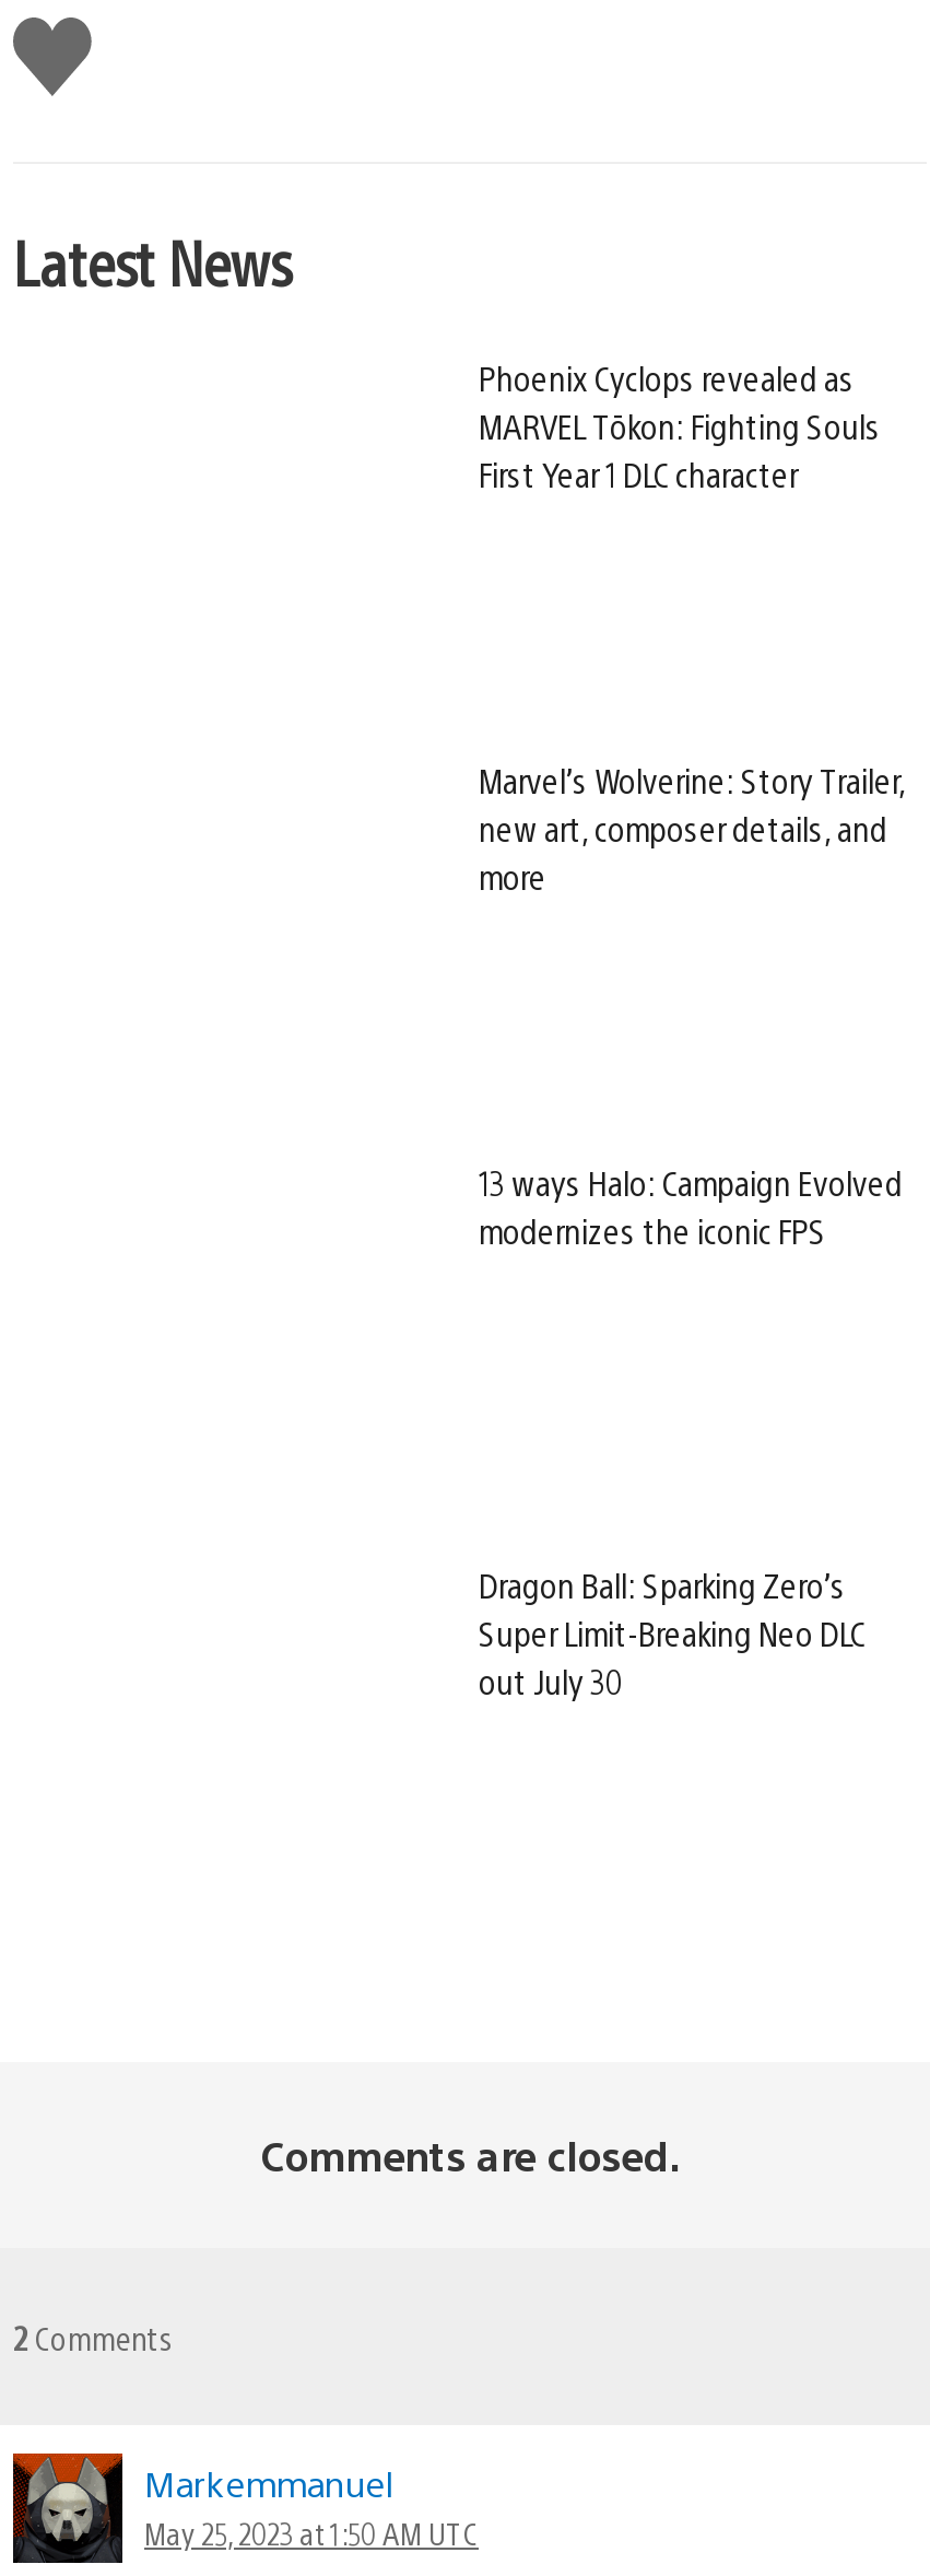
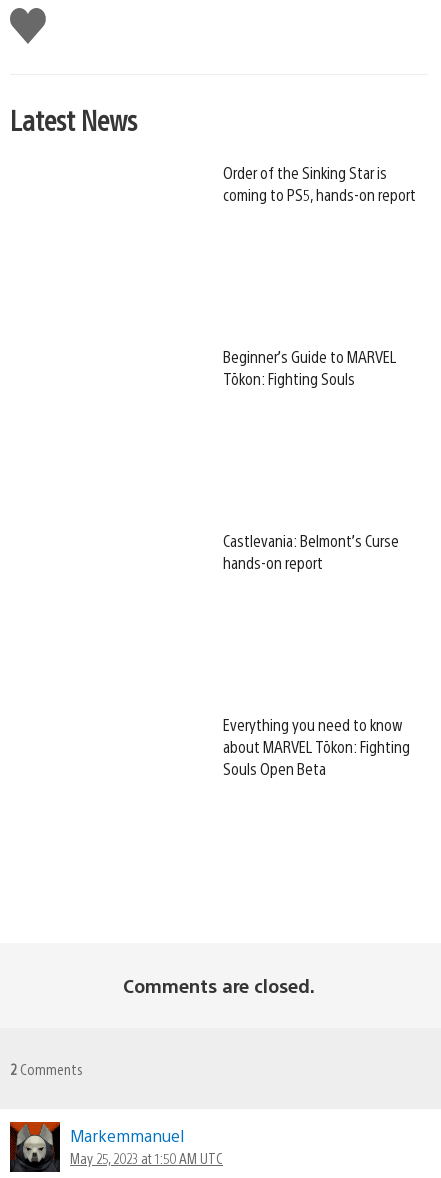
[479,355,881,497] Phoenix Cyclops revealed as | MARVEL Tōkon: Fighting Souls | First Year 1 DLC character -> [223,162,416,205] Order of the Sinking Star is | coming to PS5, hands-on report
[479,757,905,900] Marvel’s Wolverine: Story Trailer, | new art, composer details, and | more -> [223,346,396,389] Beginner’s Guide to MARVEL | Tōkon: Fighting Souls
[479,1160,903,1254] 13 ways Halo: Campaign Evolved | modernizes the iconic FPS -> [223,530,399,573] Castlevania: Belmont’s Curse | hands-on report
[479,1562,866,1704] Dragon Ball: Sparking Zero’s | Super Limit-Breaking Neo DLC | out July 30 -> [223,714,410,779] Everything you need to know | about MARVEL Tōkon: Fighting | Souls Open Beta

